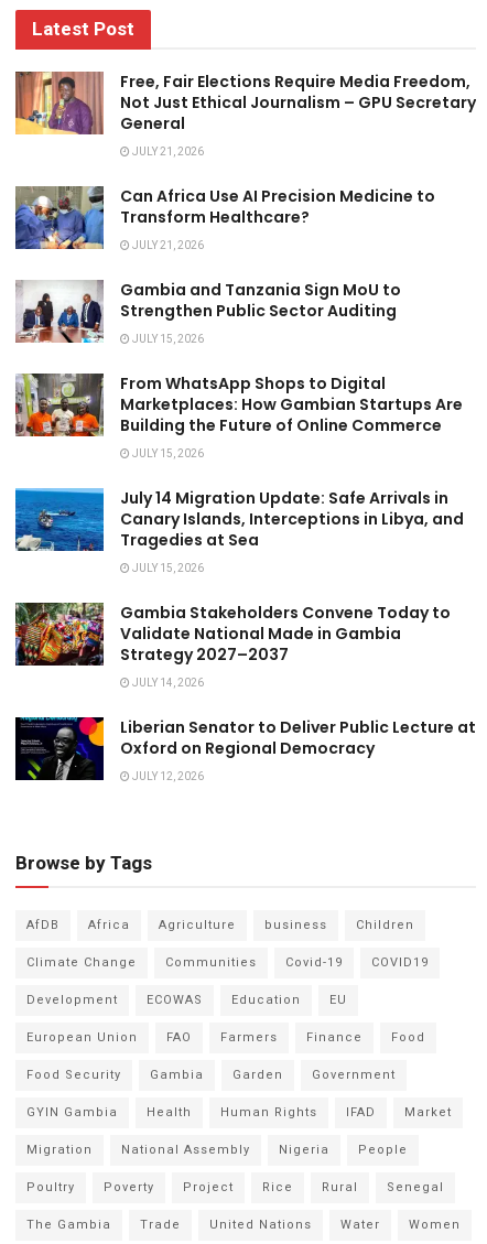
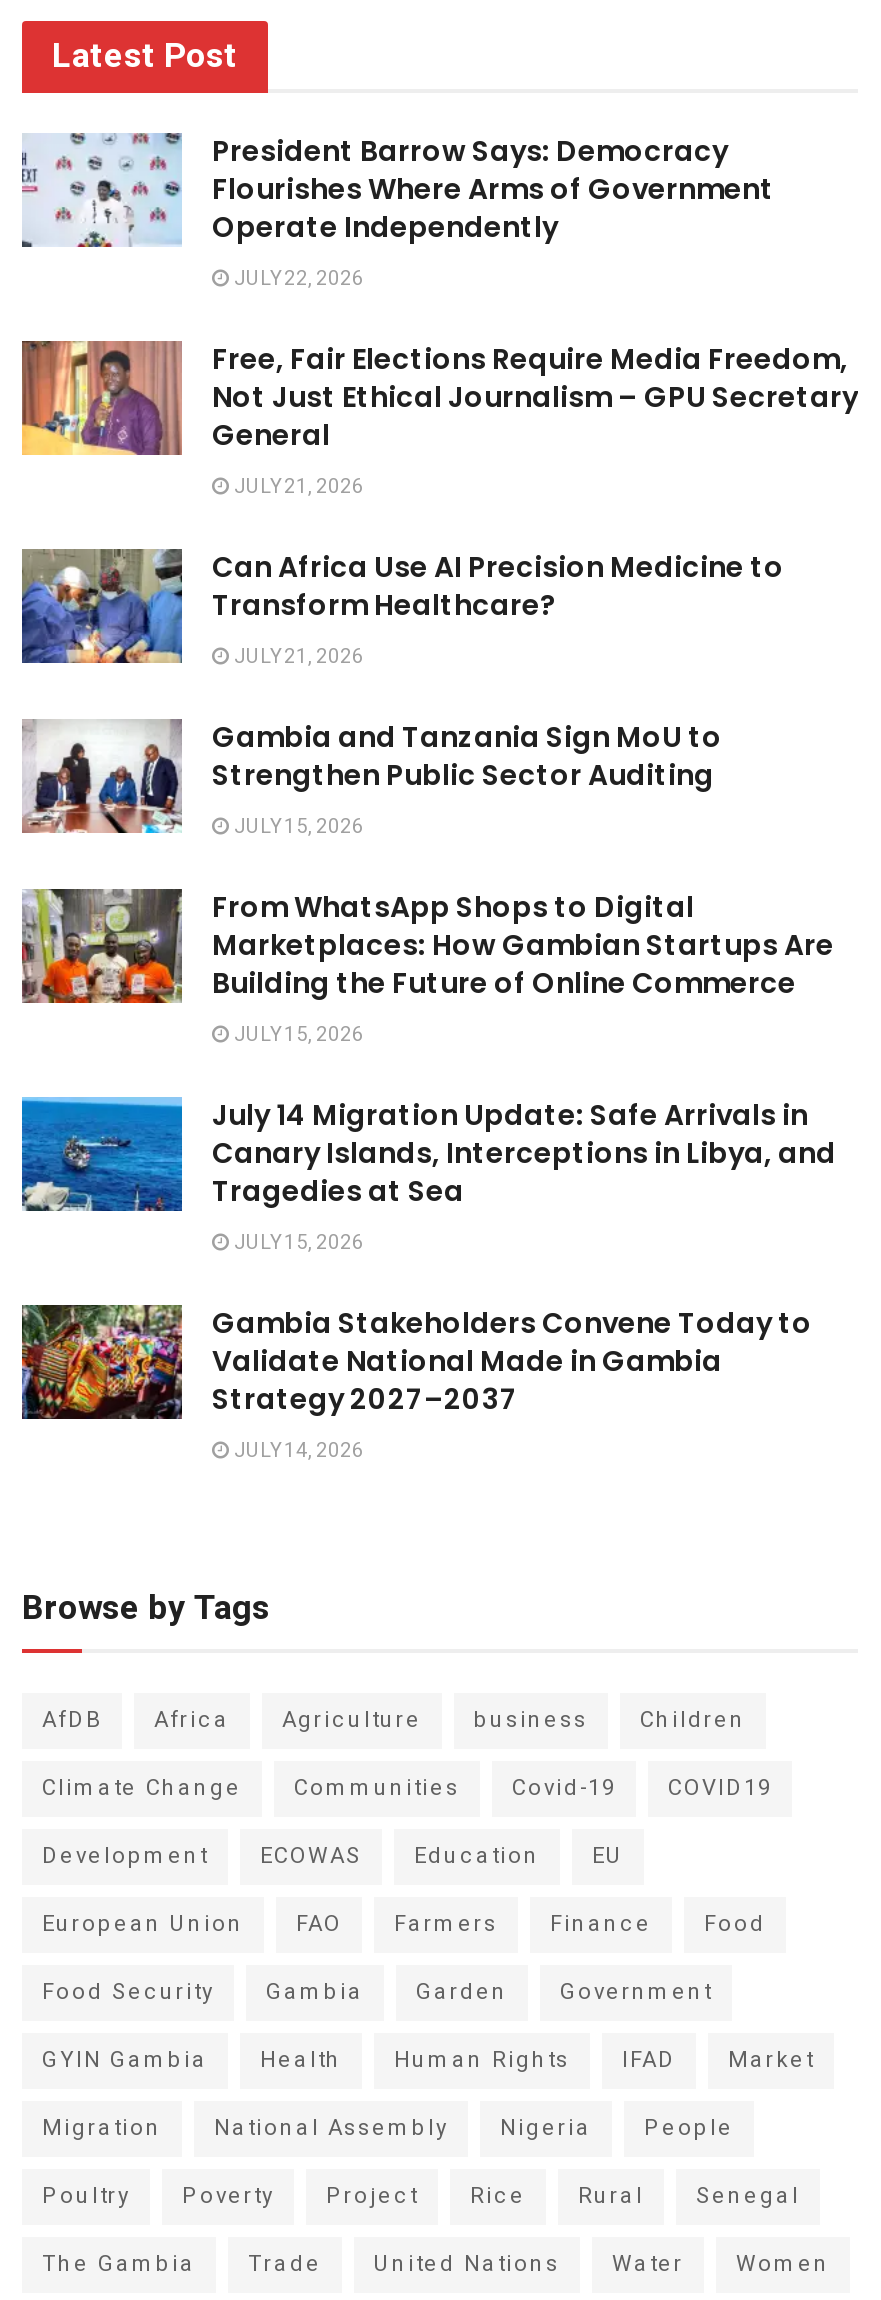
none -> [20,131,774,293] [image] | President Barrow Says: Democracy | Flourishes Where Arms of Government | Operate Independently | JULY 22, 2026
moved [14,69,476,691] -> [20,337,858,1465]: [image] | Free, Fair Elections Require Media Freedom, | Not Just Ethical Journalism – GPU Secretary | ... | Strategy 2027–2037 | JULY 14, 2026
[14,716,476,784] [image] | Liberian Senator to Deliver Public Lecture at | Oxford on Regional Democracy | JULY 12, 2026 -> none

